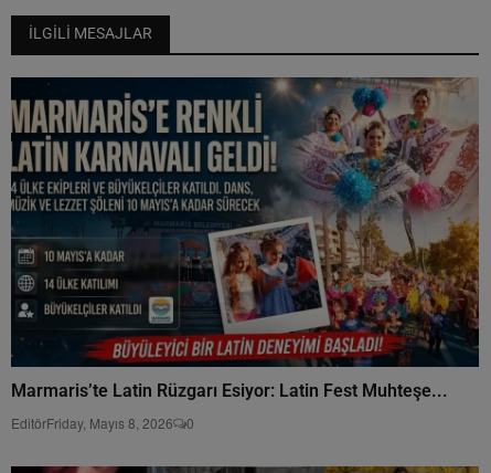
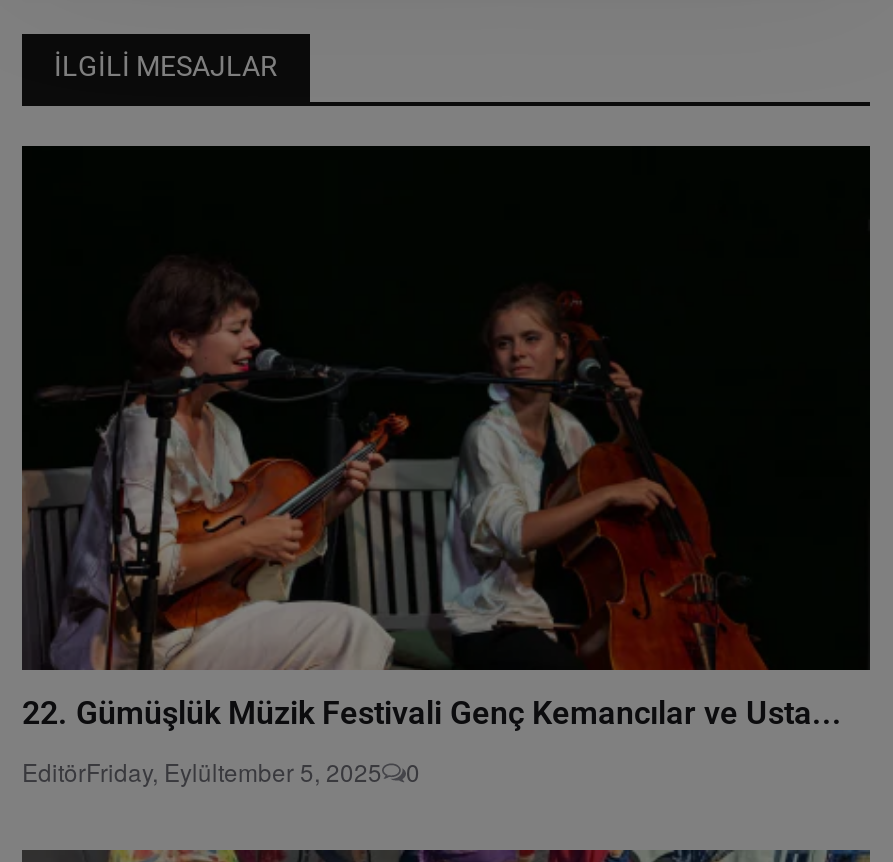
[10,76,480,402] [image] | Marmaris’te Latin Rüzgarı Esiyor: Latin Fest Muhteşe... -> [20,144,872,733] [image] | 22. Gümüşlük Müzik Festivali Genç Kemancılar ve Usta...
[11,414,173,433] EditörFriday, Mayıs 8, 2026 -> [22,755,382,789] EditörFriday, Eylültember 5, 2025

